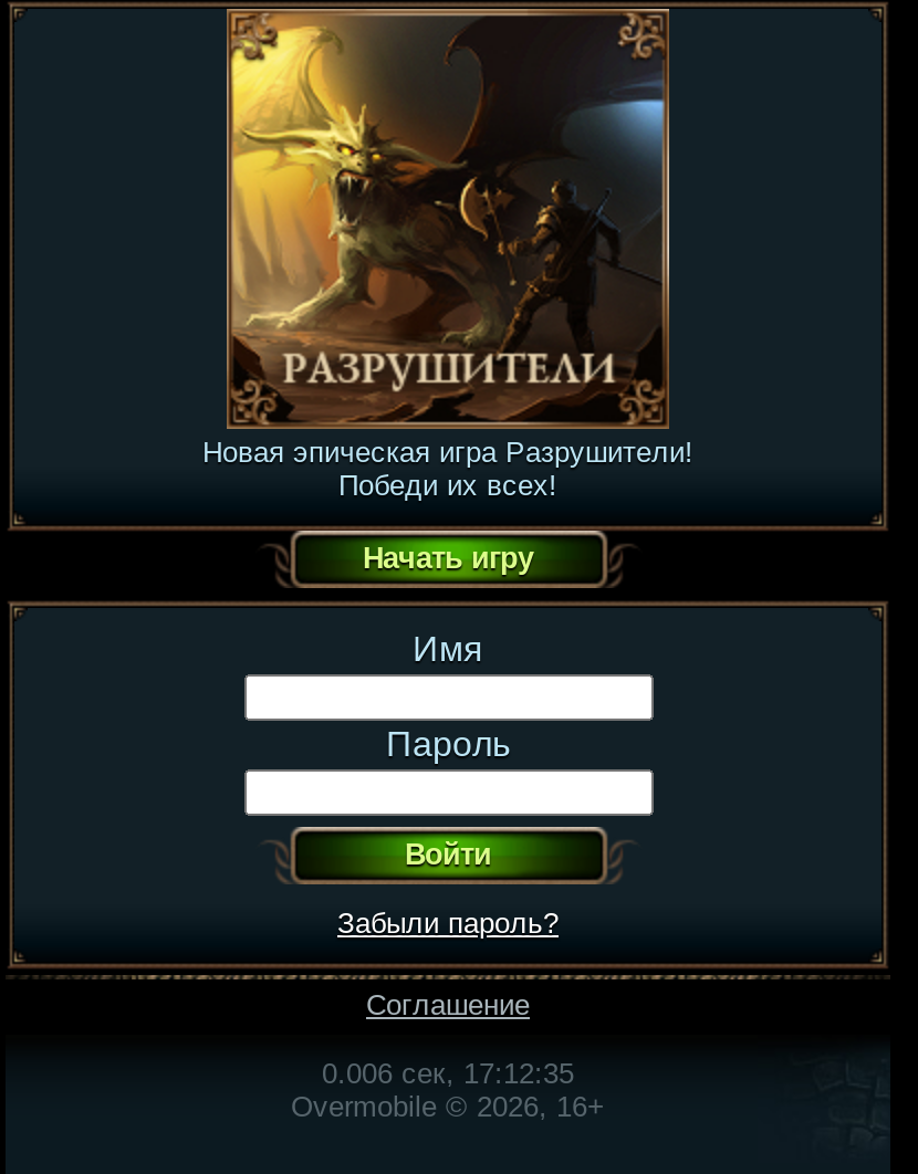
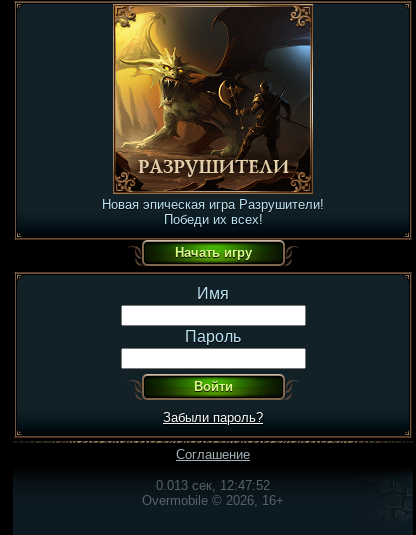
[322,1056,574,1089] 0.006 сек, 17:12:35 -> [156,477,270,492] 0.013 сек, 12:47:52

